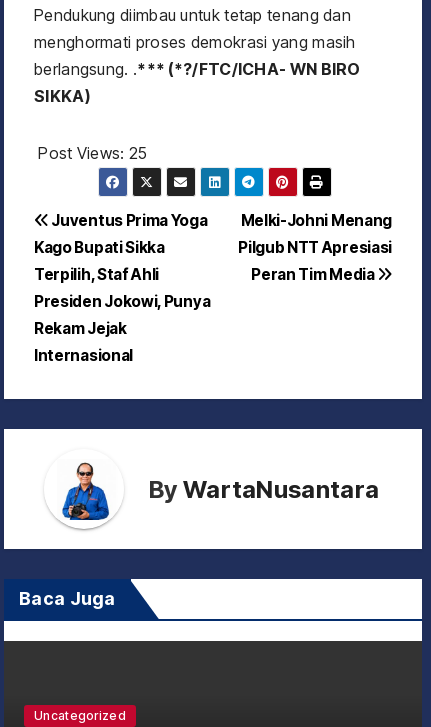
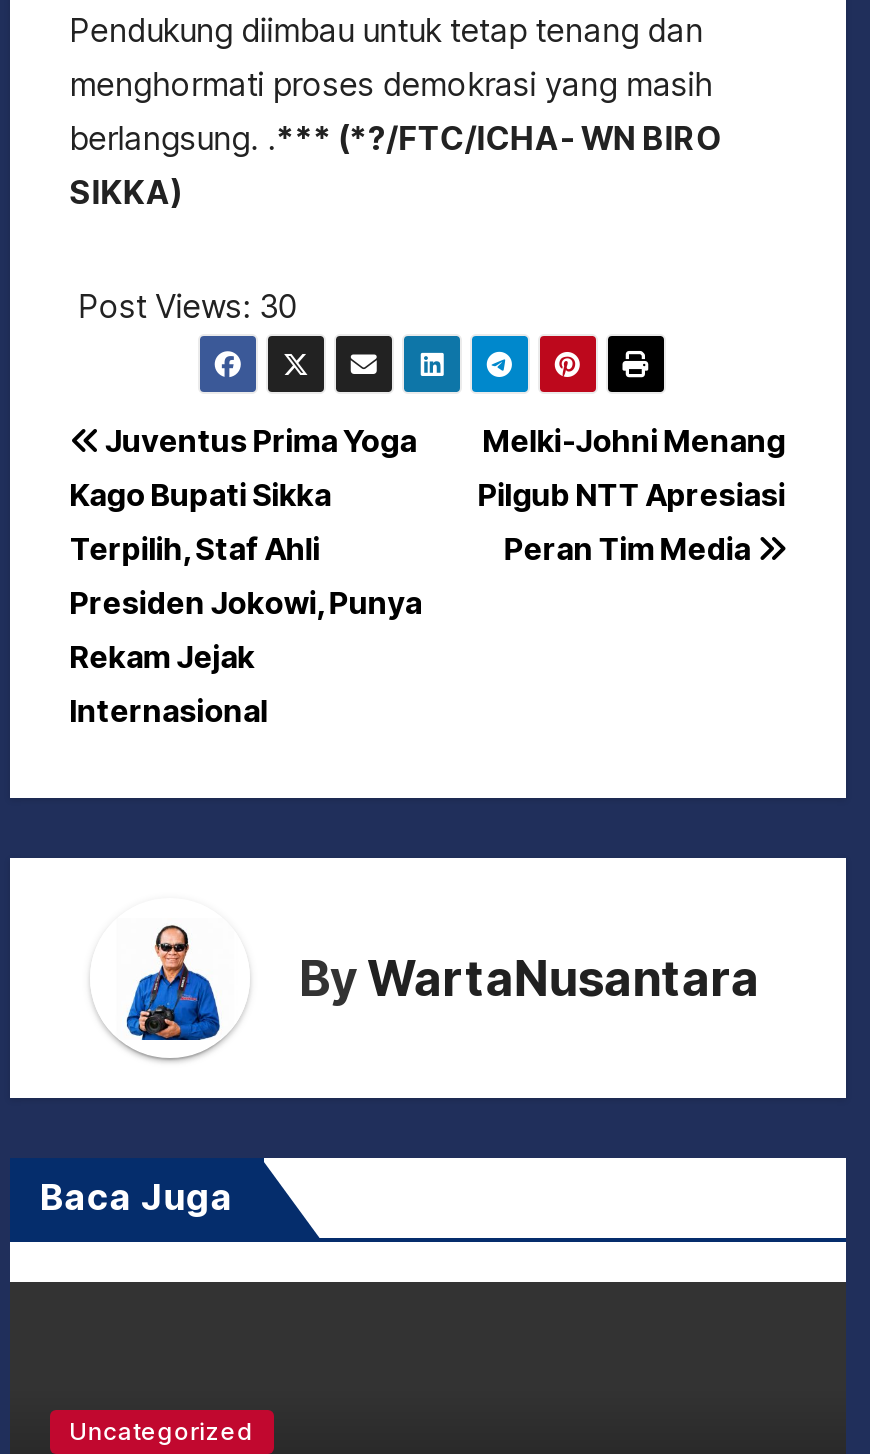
[38,143,147,163] Post Views: 25 -> [79,287,299,327] Post Views: 30

